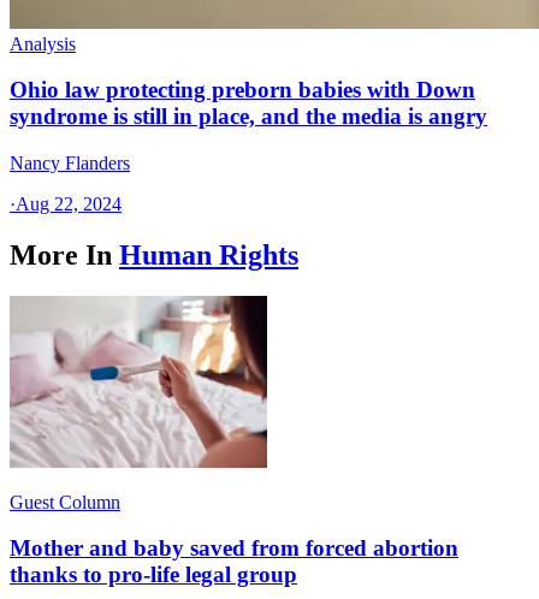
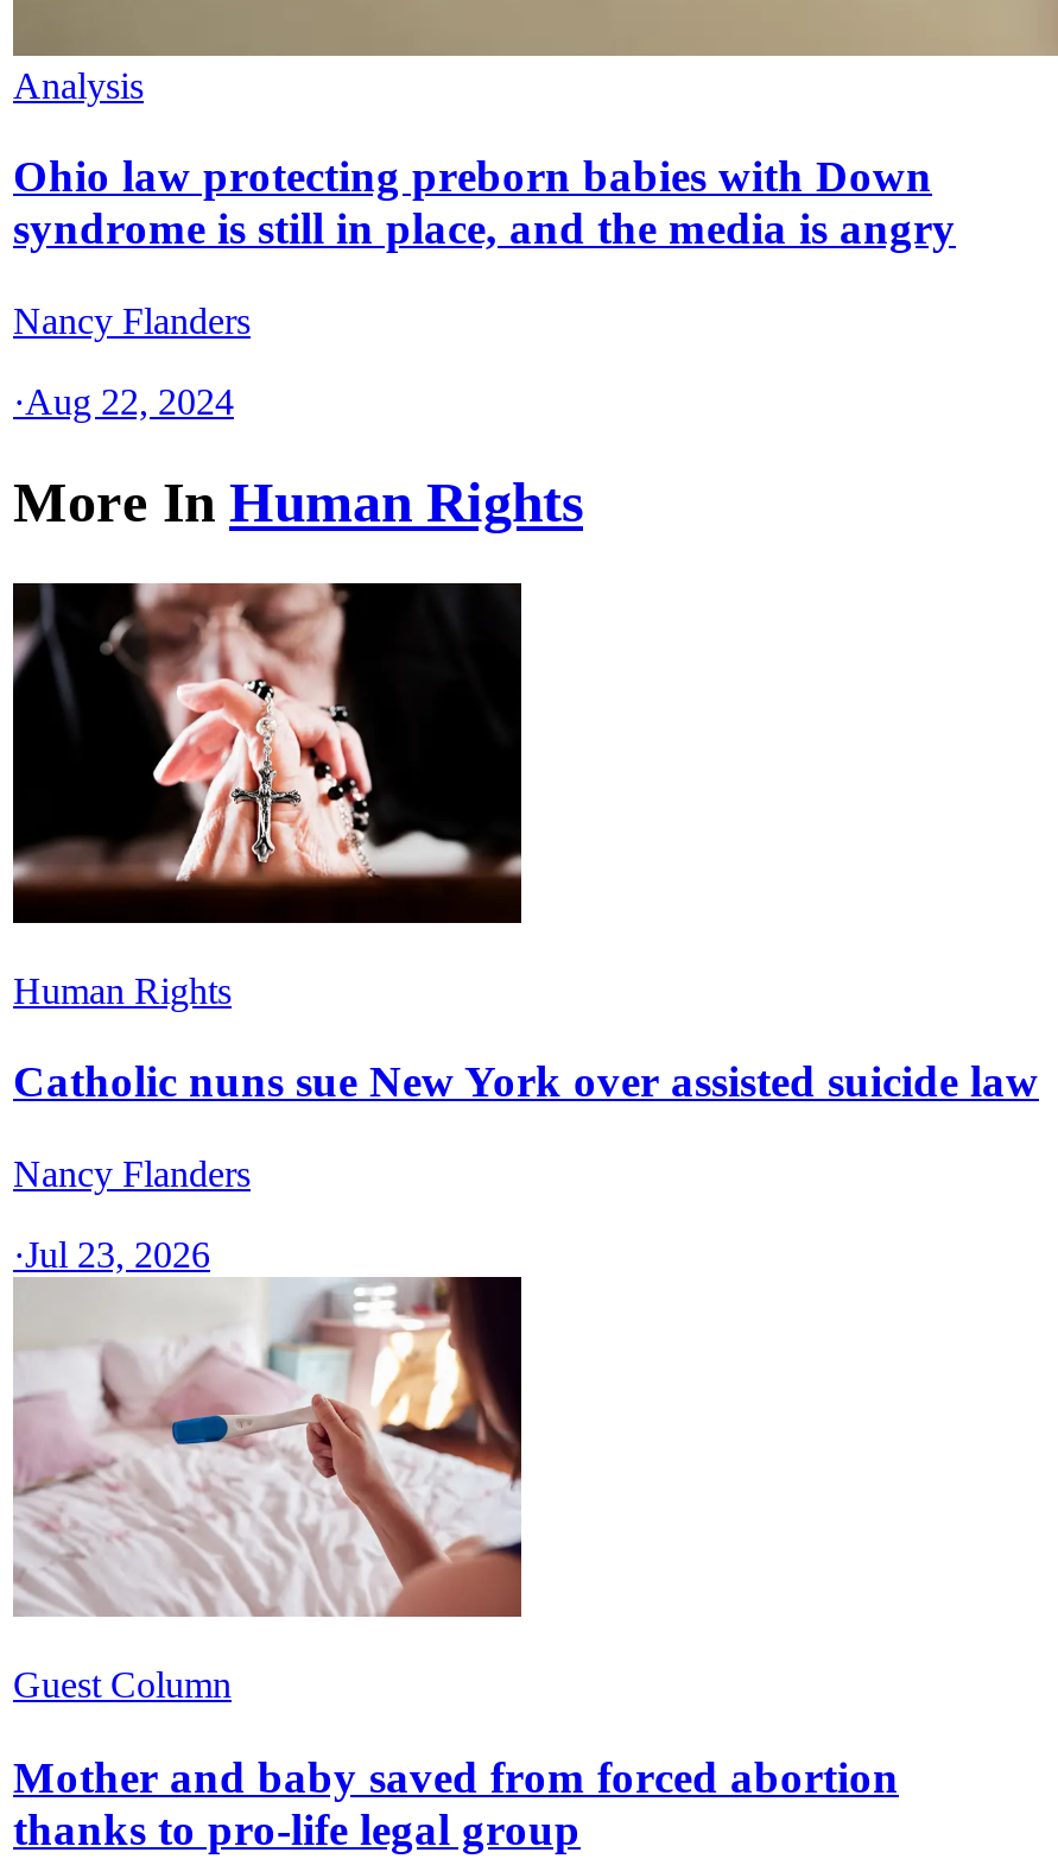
none -> [11,581,1039,1275] [image] | Human Rights | Catholic nuns sue New York over assisted suicide law | Nancy Flanders | ·Jul 23, 2026

